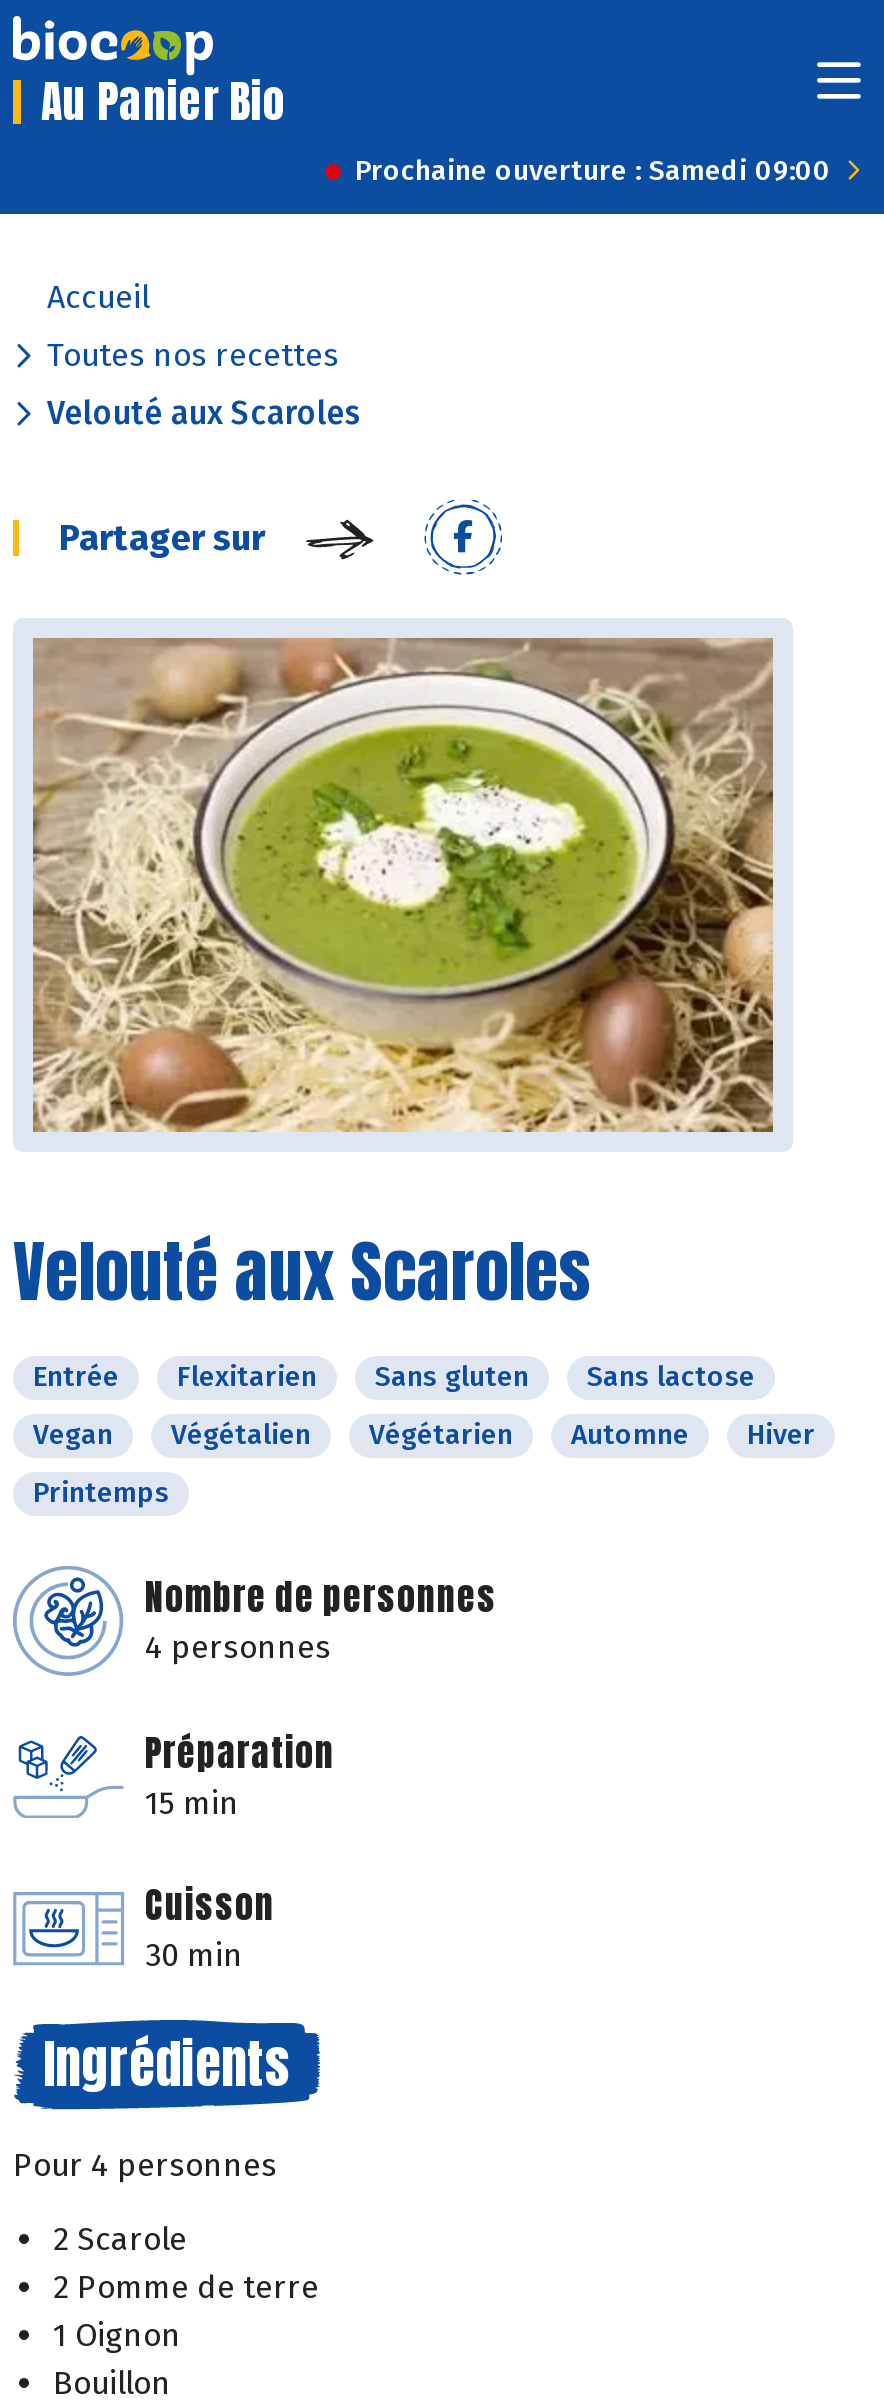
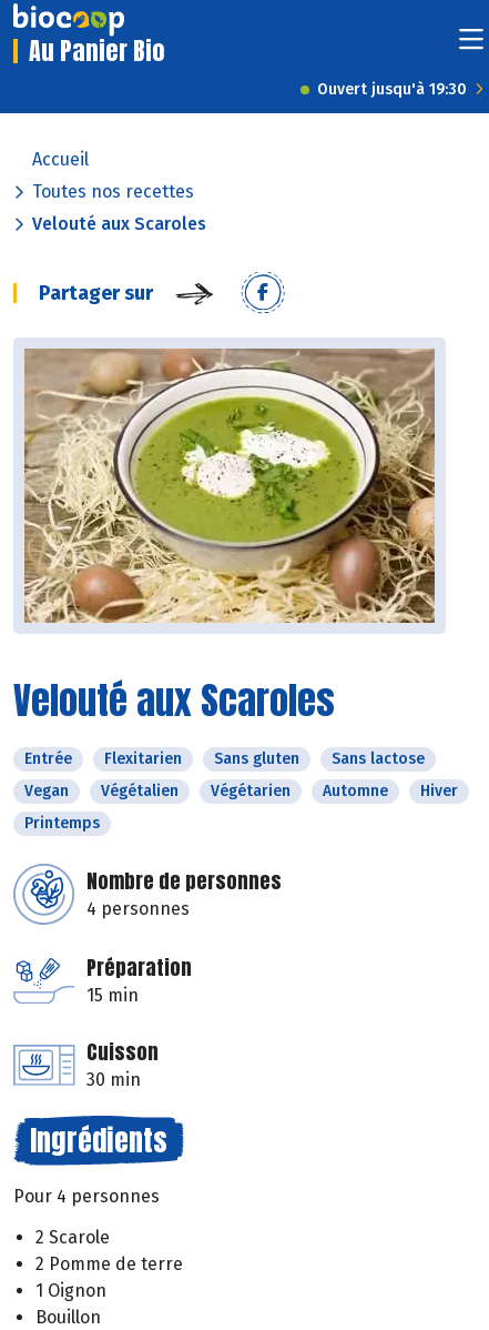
[355,154,831,188] Prochaine ouverture : Samedi 09:00 -> [317,80,467,99] Ouvert jusqu'à 19:30

